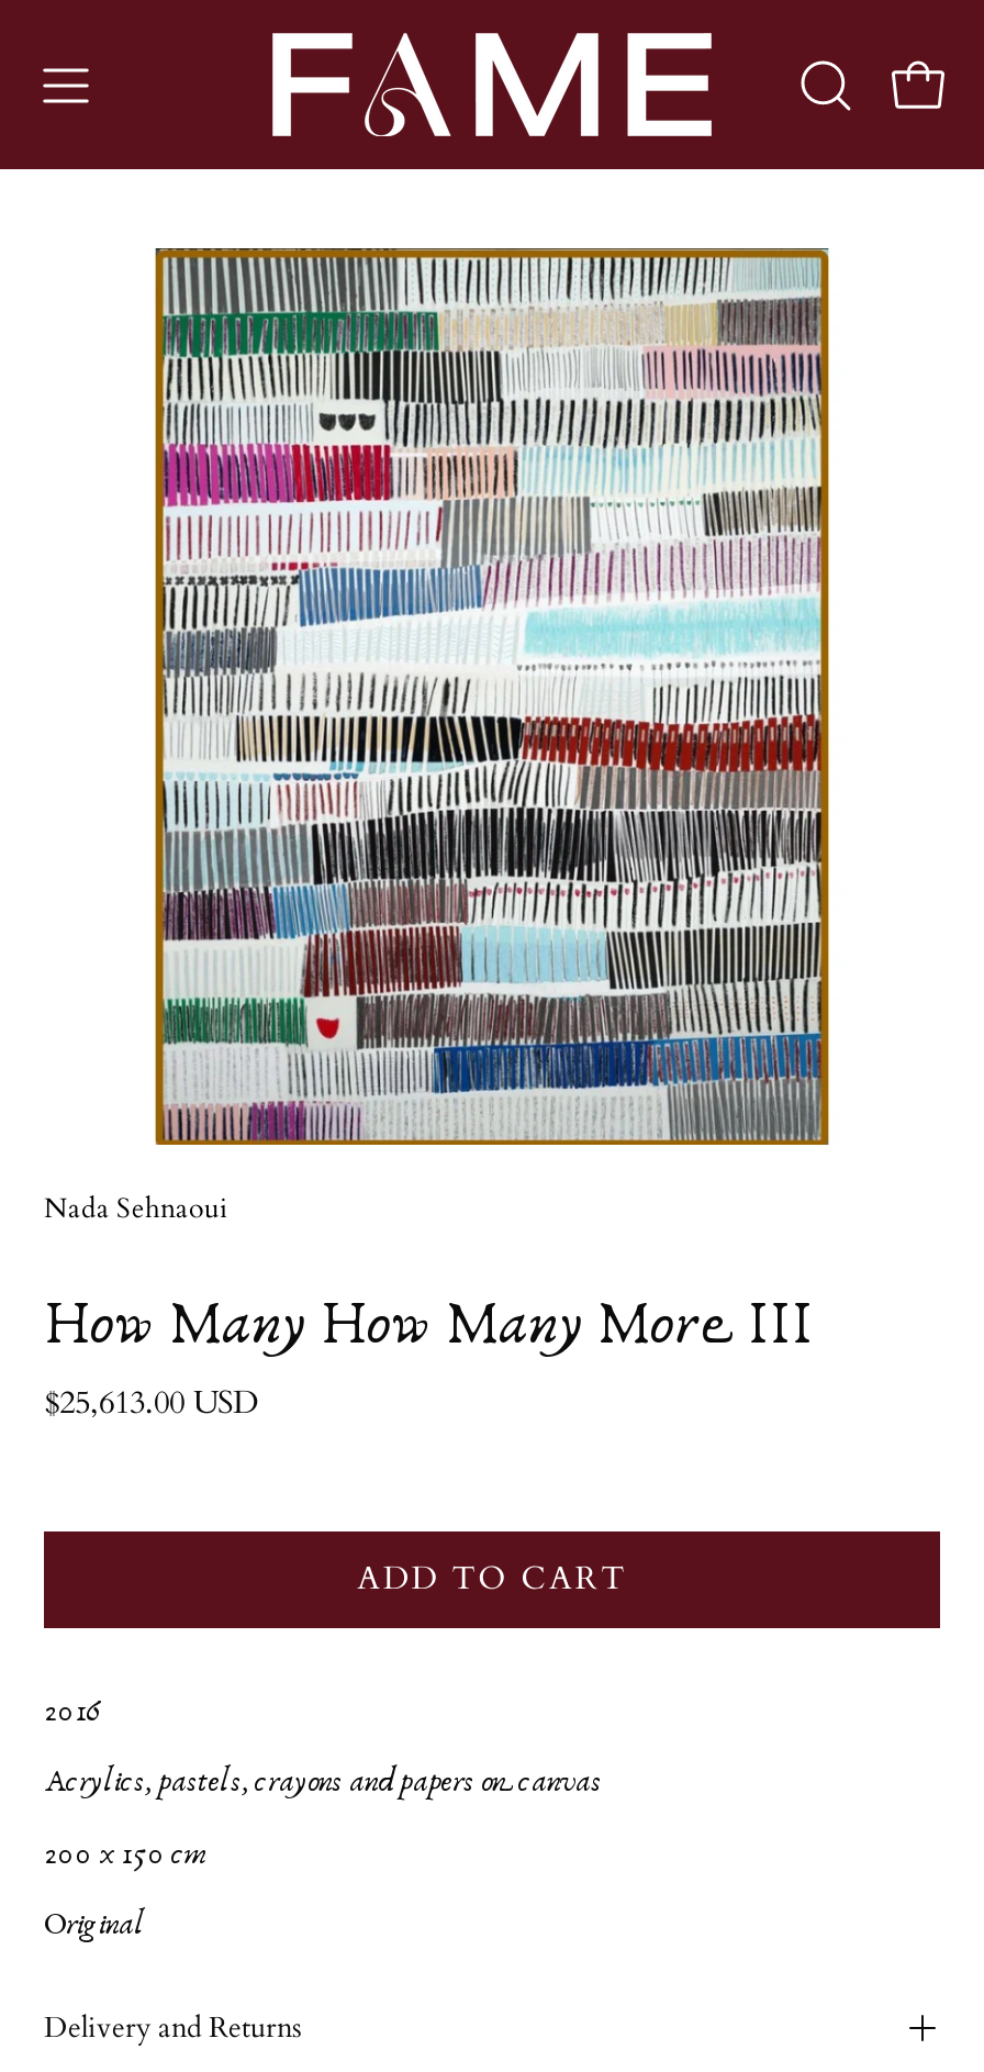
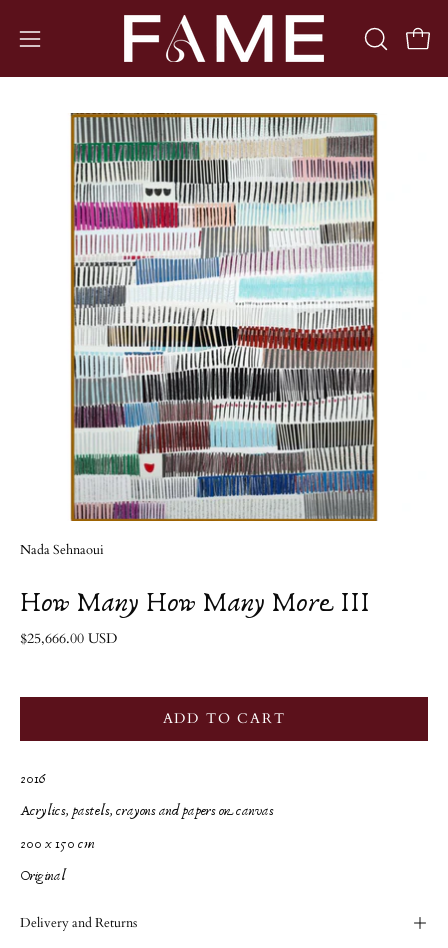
[44,1382,257,1424] $25,613.00 USD -> [20,629,117,648] $25,666.00 USD

